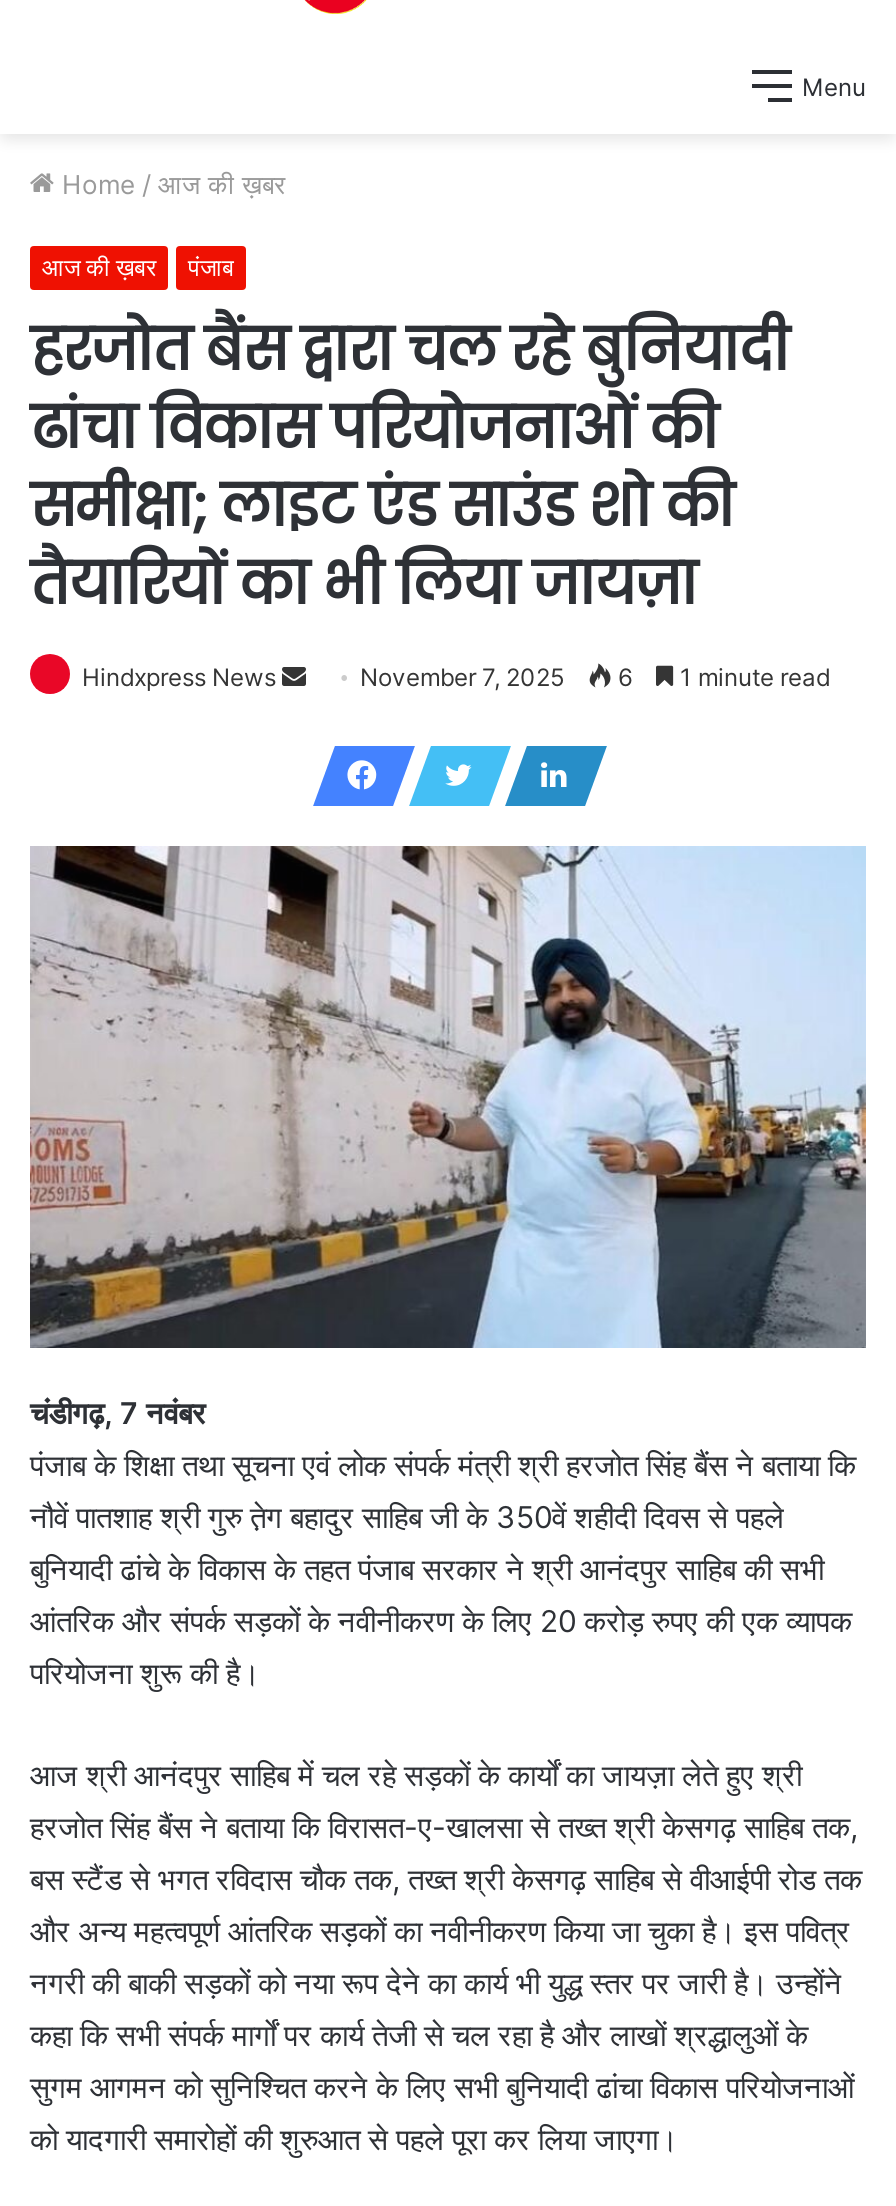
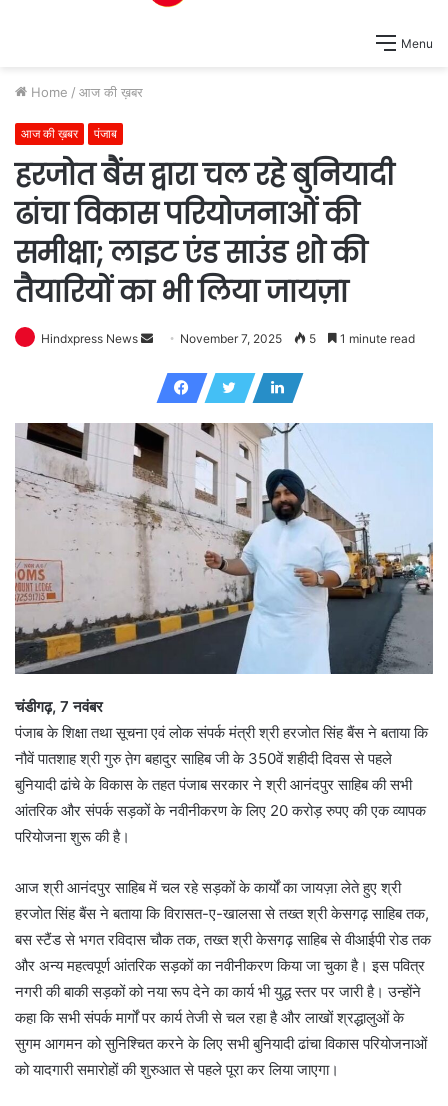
[612,661,632,691] 6 -> [306,331,316,346] 5

